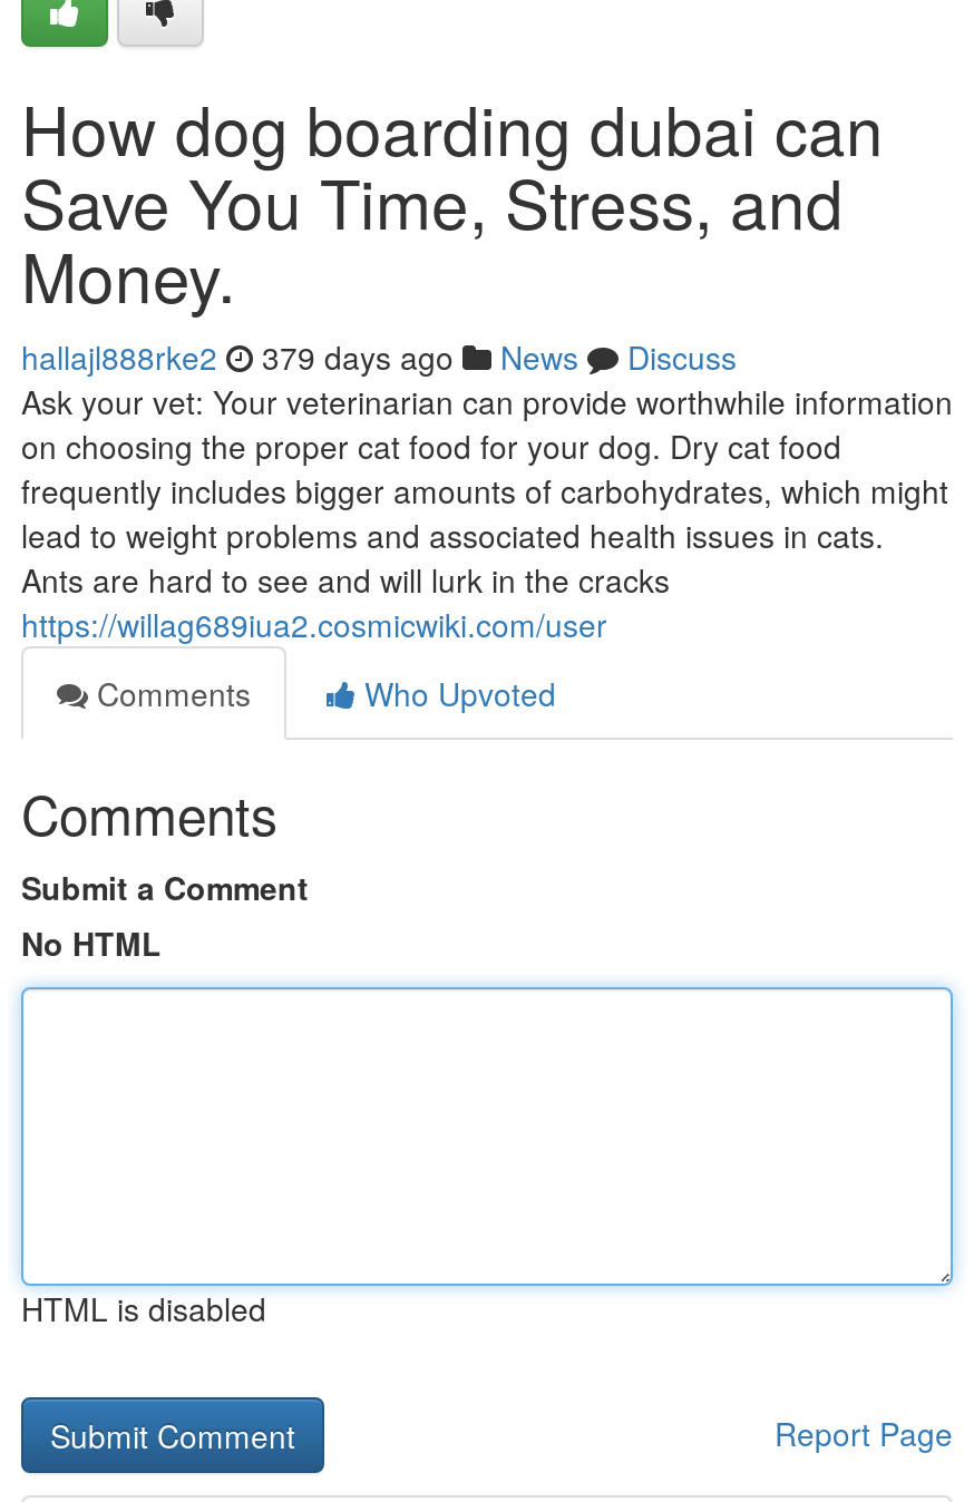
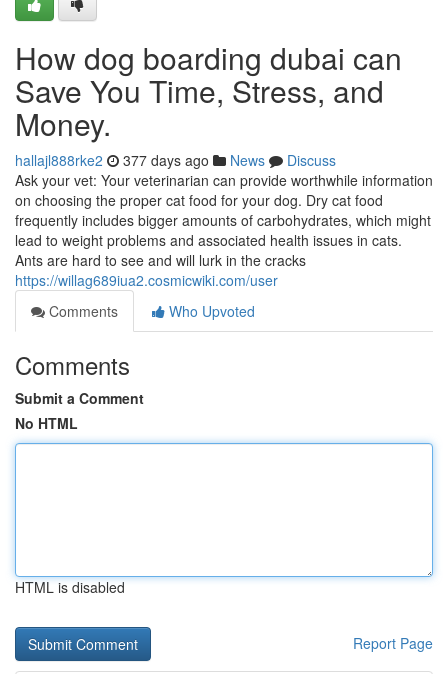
[21,334,737,379] hallajl888rke2 379 days ago News Discuss -> [15,150,336,170] hallajl888rke2 377 days ago News Discuss

